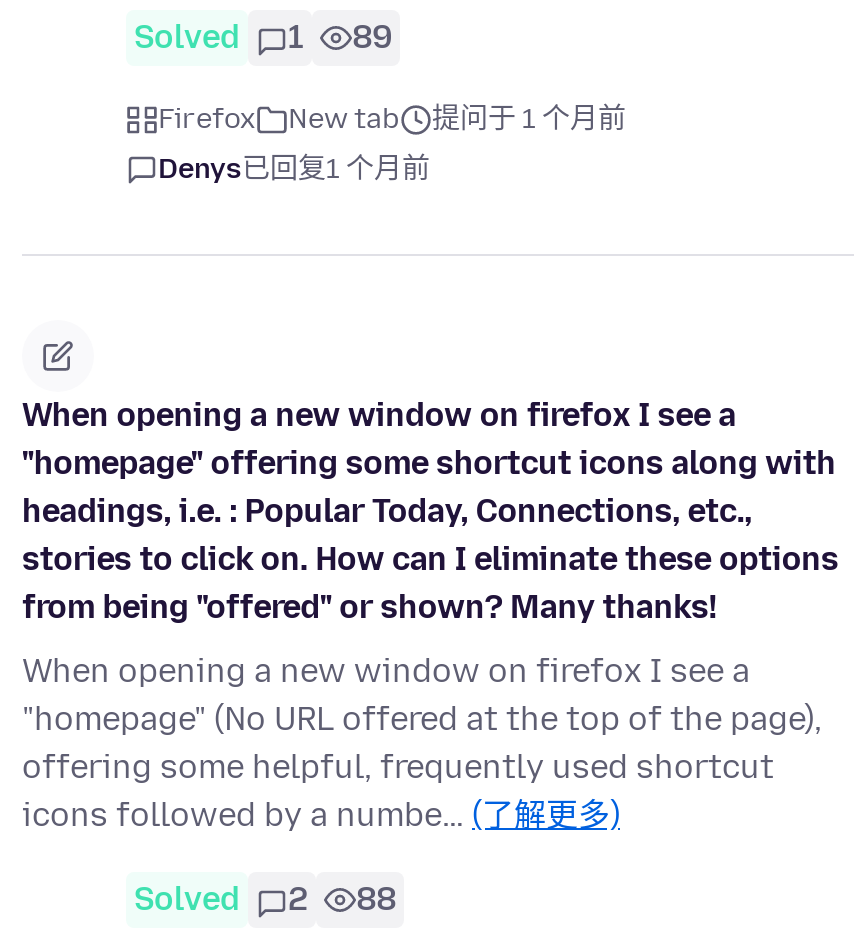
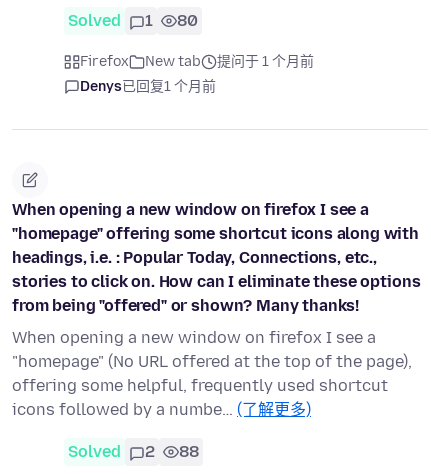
[134,19,392,57] Solved 1 89 -> [68,11,198,30] Solved 1 80

